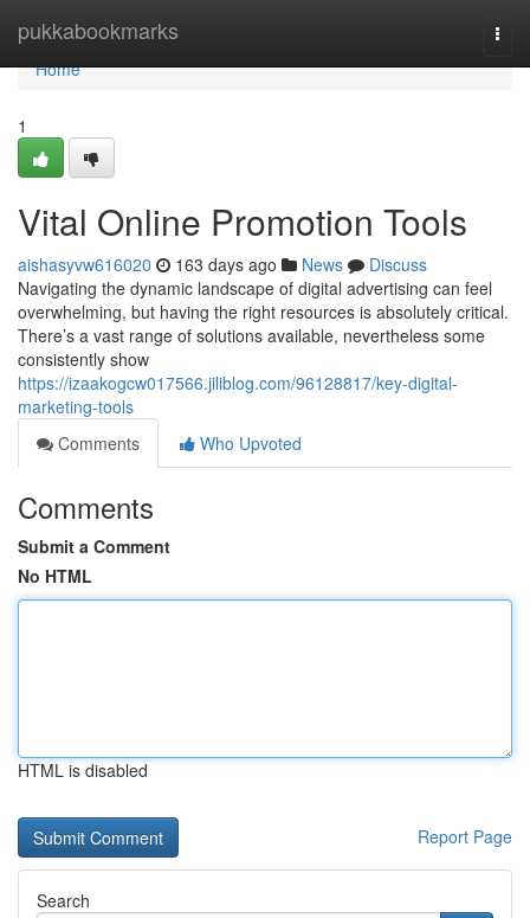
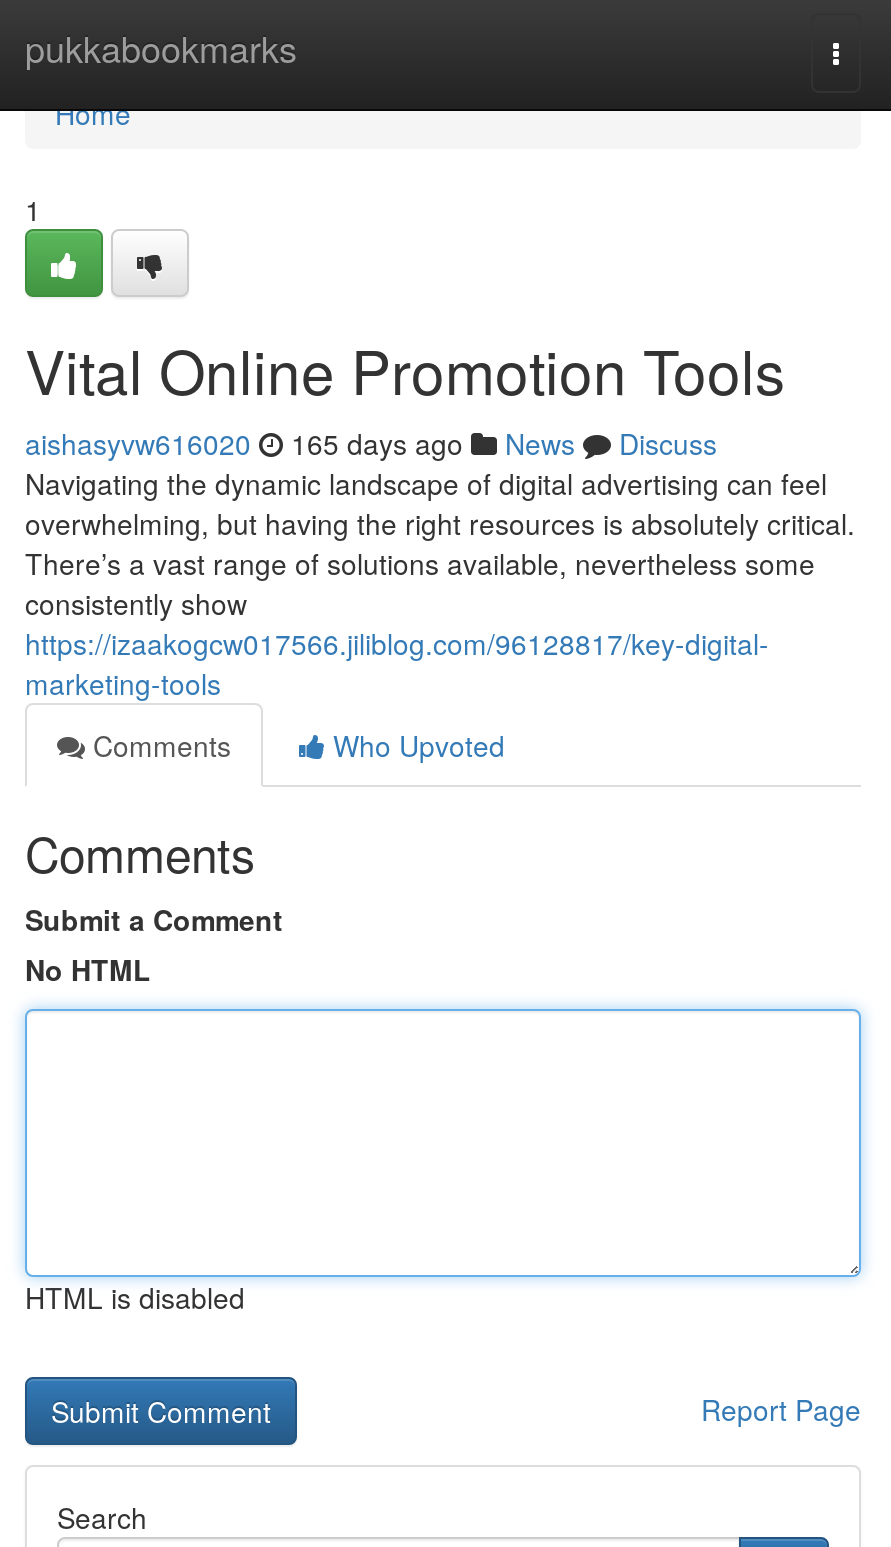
[18,252,427,276] aishasyvw616020 163 days ago News Discuss -> [25,423,717,463] aishasyvw616020 165 days ago News Discuss

